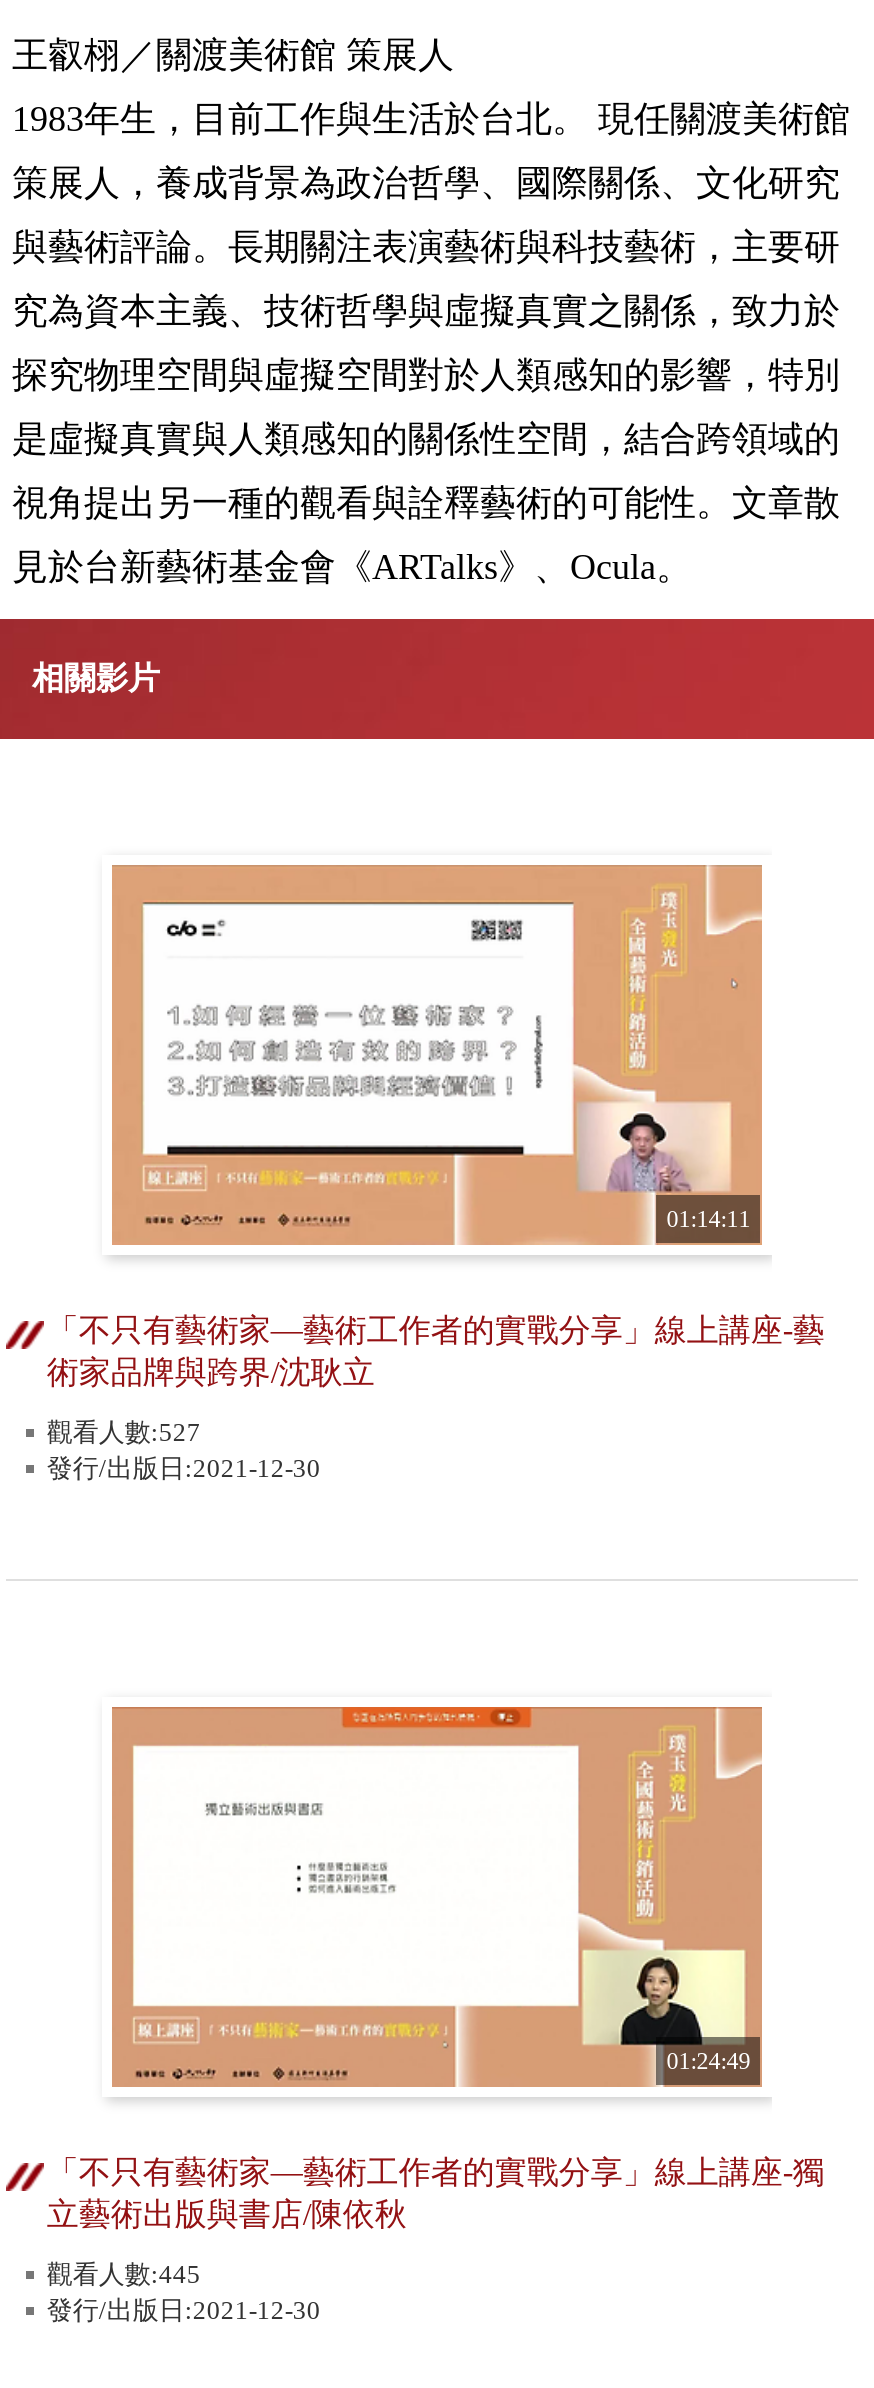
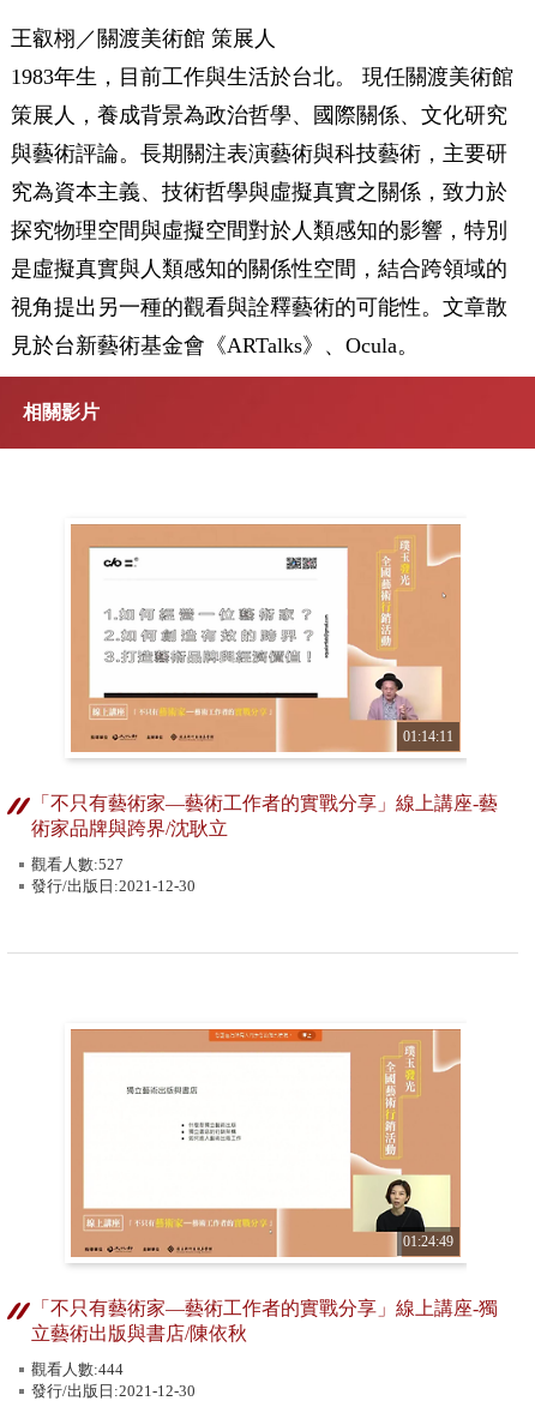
[47,2259,201,2289] 觀看人數:445 -> [32,1360,124,1378] 觀看人數:444

